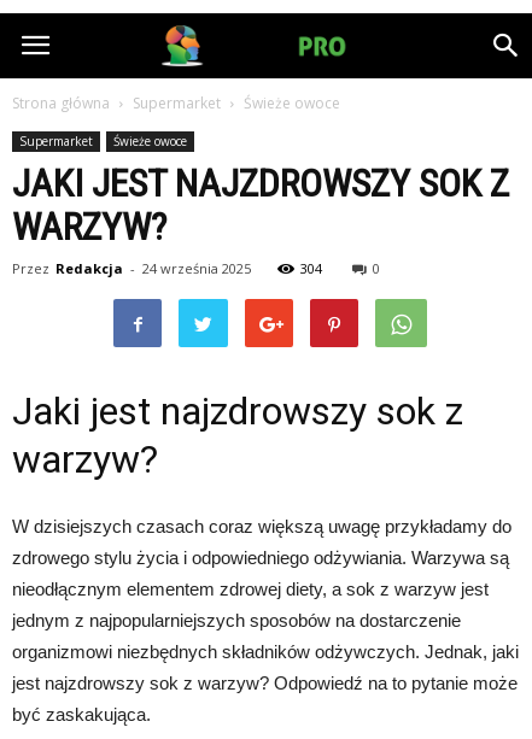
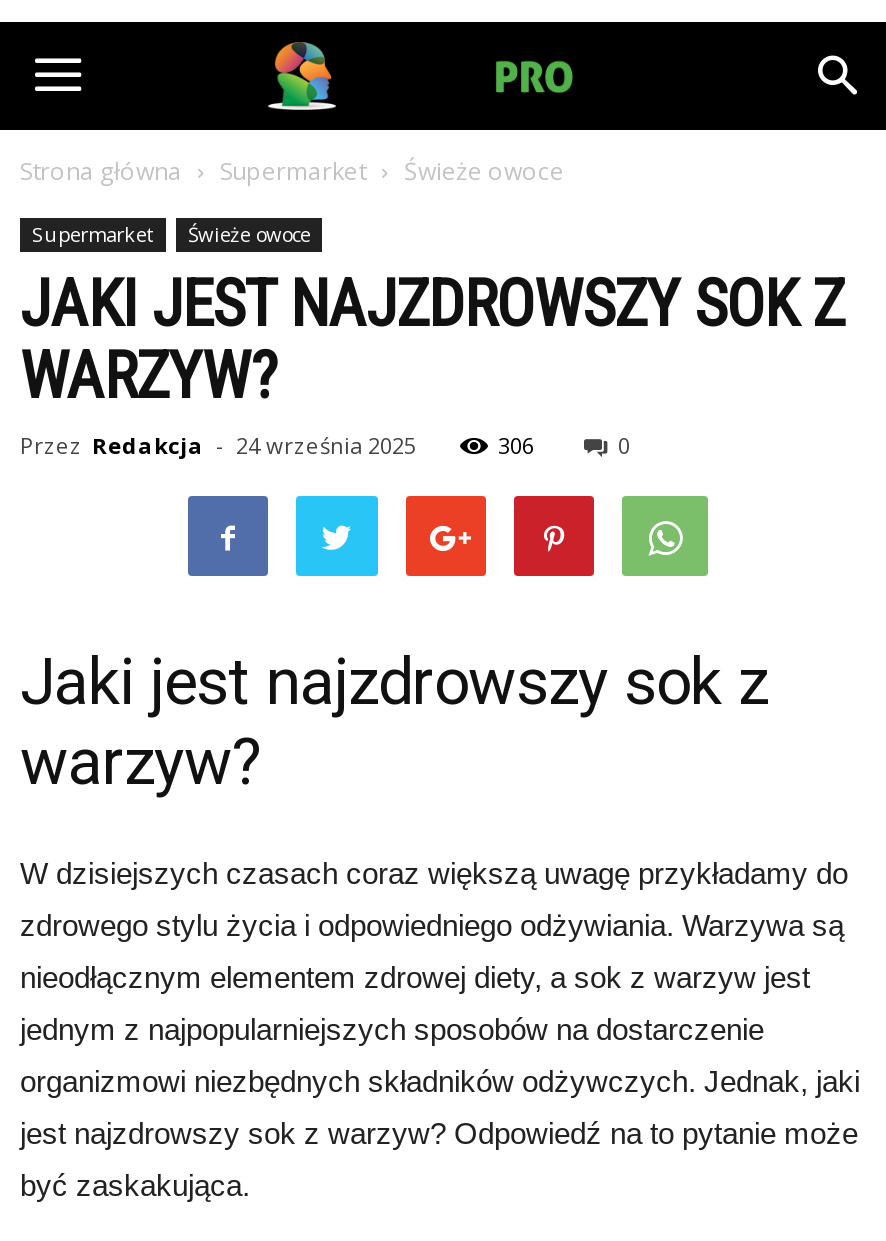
[300,259,322,277] 304 -> [498,430,534,460] 306

